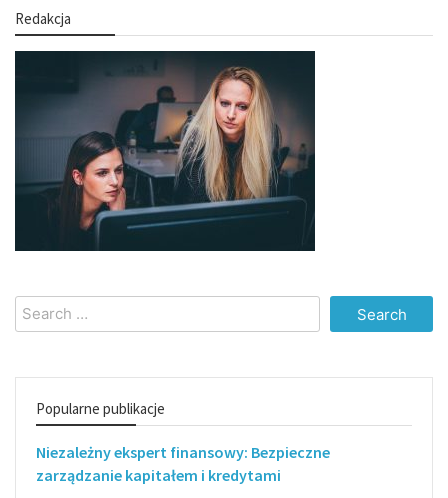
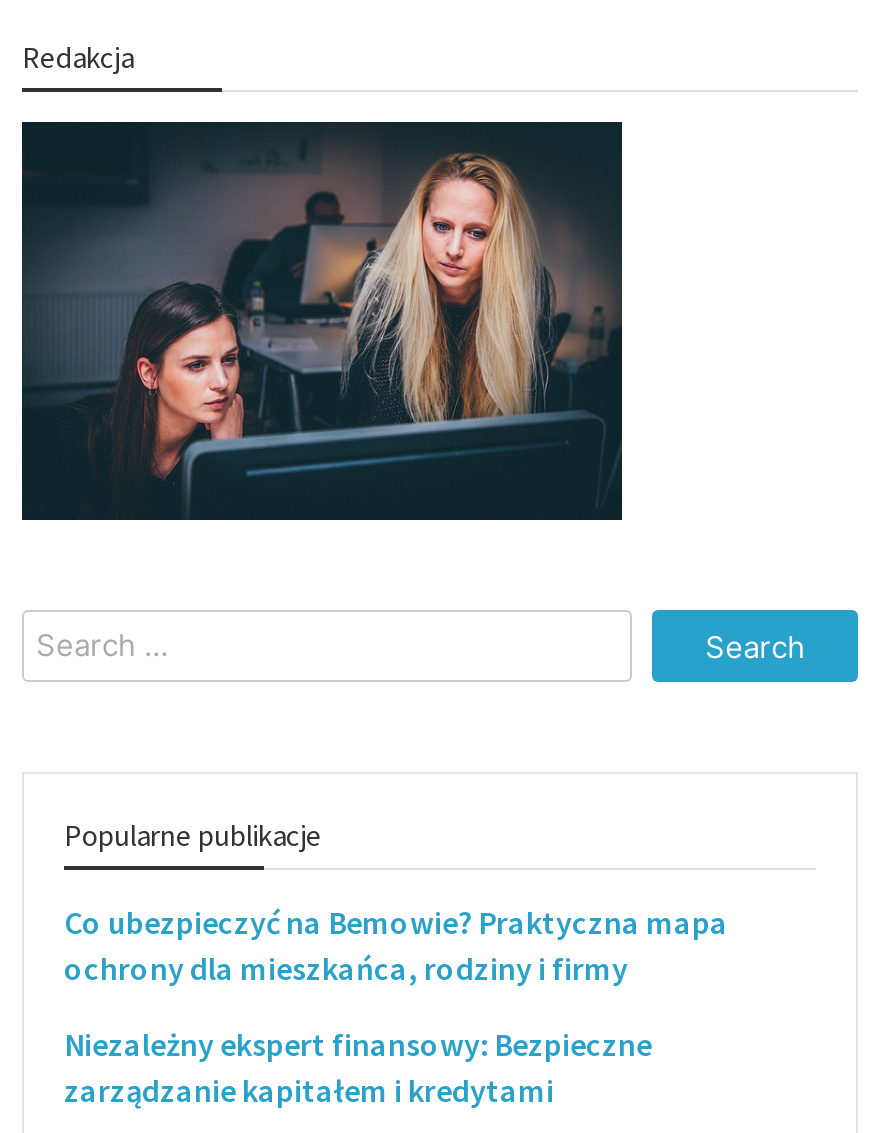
none -> [64,903,728,989] Co ubezpieczyć na Bemowie? Praktyczna mapa | ochrony dla mieszkańca, rodziny i firmy

